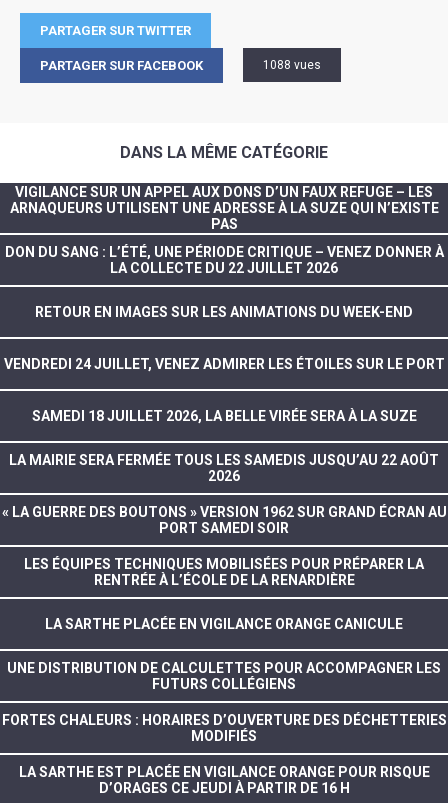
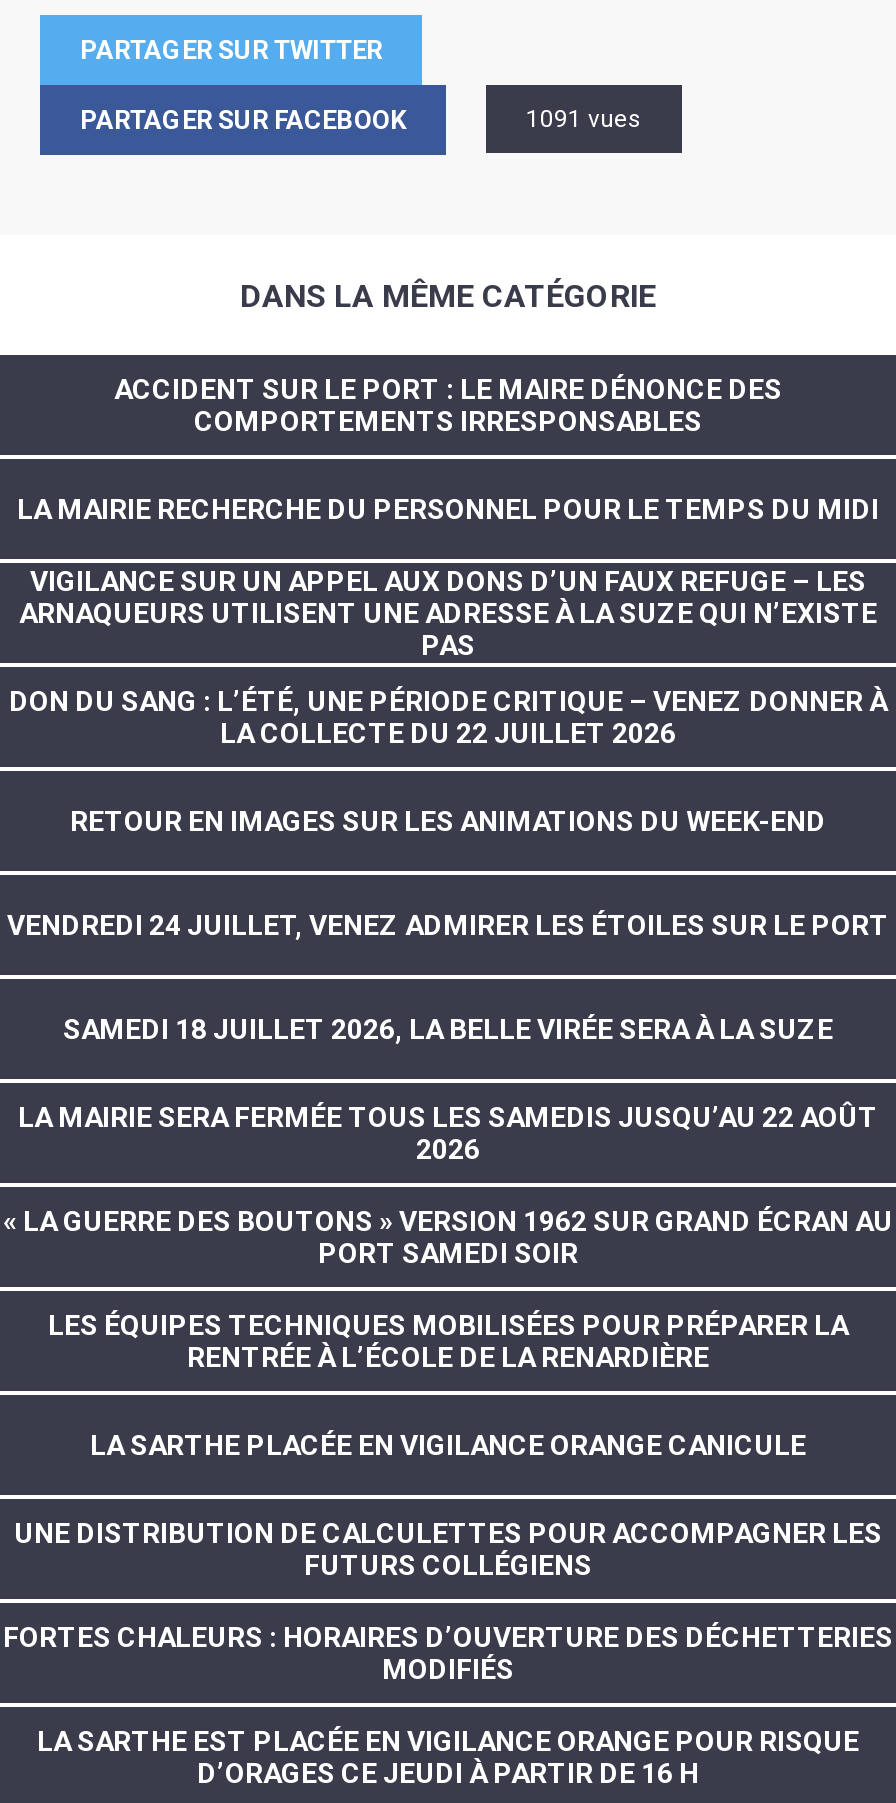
[263,58,321,72] 1088 vues -> [526,106,642,134] 1091 vues
none -> [17,353,879,526] [image] | ACCIDENT SUR LE PORT : LE MAIRE DÉNONCE DES | COMPORTEMENTS IRRESPONSABLES | LA MAIRIE RECHERCHE DU PERSONNEL POUR LE TEMPS DU MIDI

